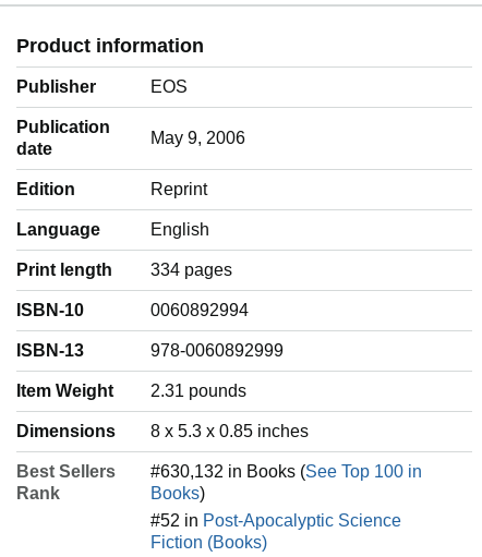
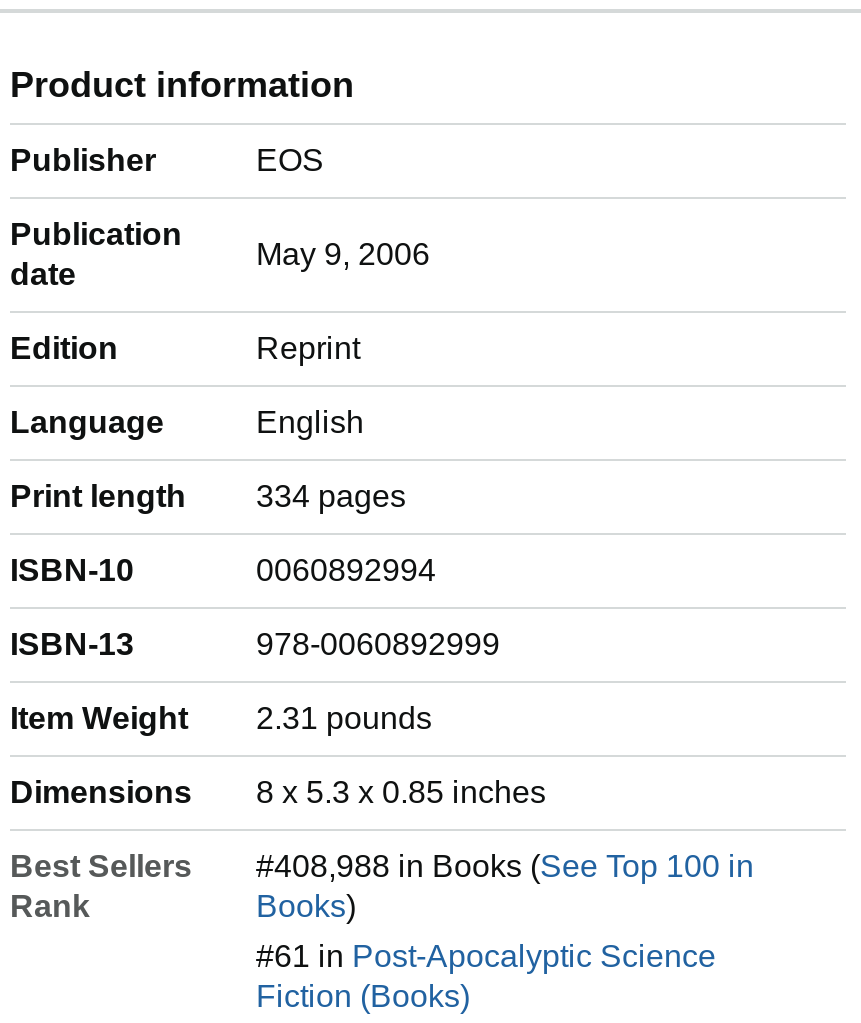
[150,462,422,481] #630,132 in Books (See Top 100 in -> [256,849,754,883] #408,988 in Books (See Top 100 in
[150,511,401,530] #52 in Post-Apocalyptic Science -> [256,939,716,973] #61 in Post-Apocalyptic Science

